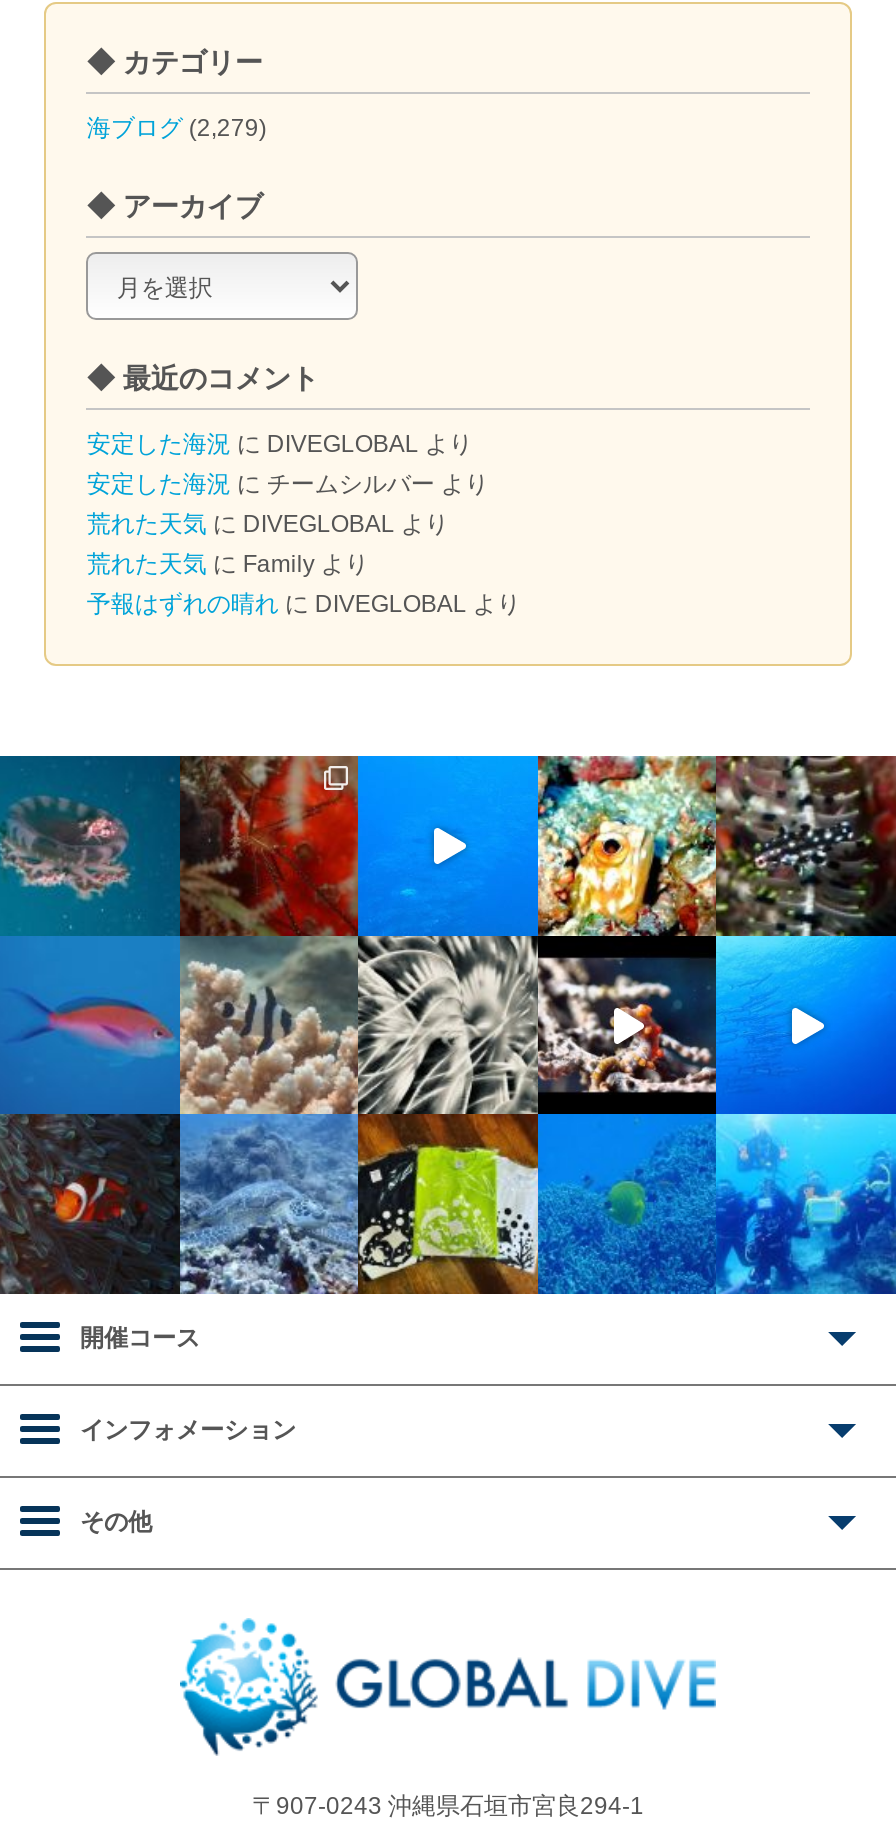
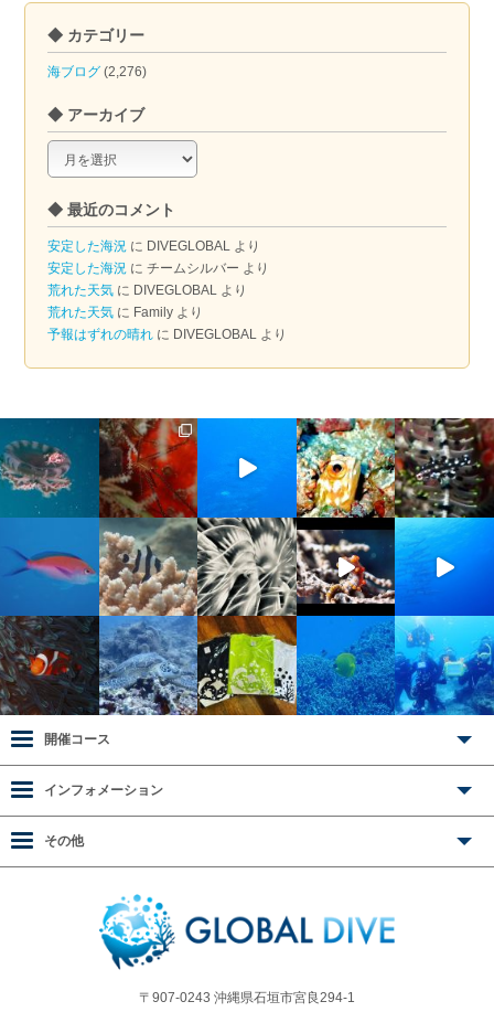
[87,114,267,142] 海ブログ(2,279) -> [48,64,147,79] 海ブログ(2,276)

